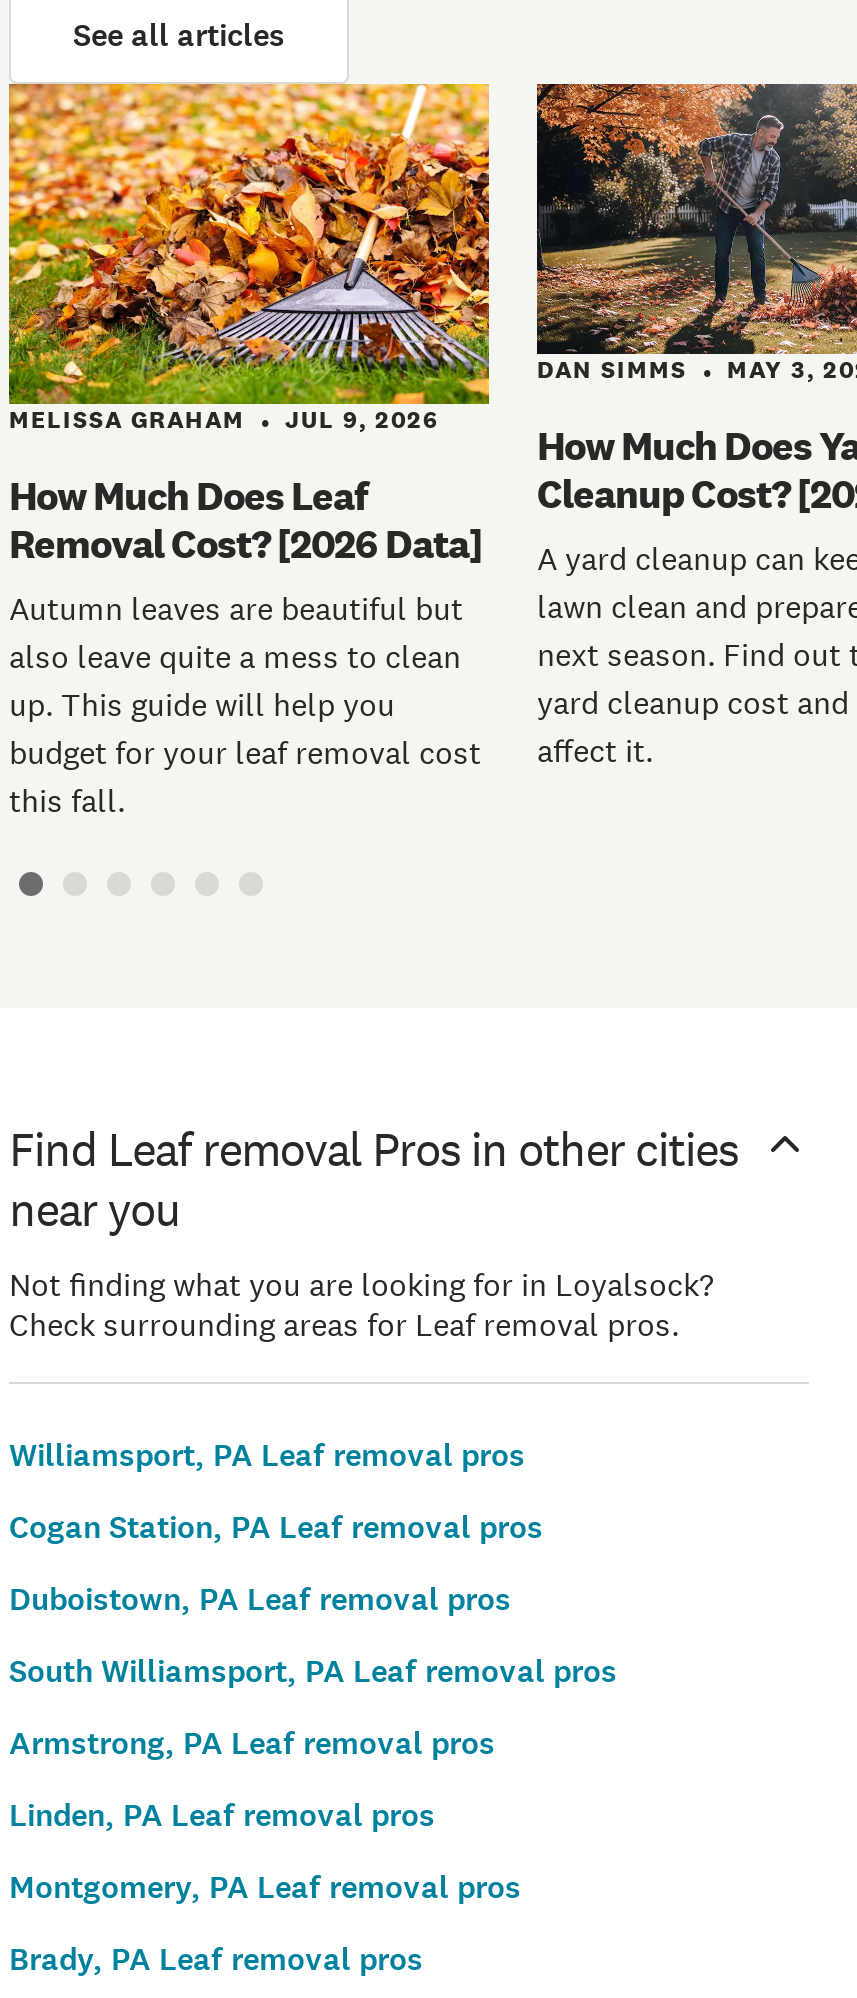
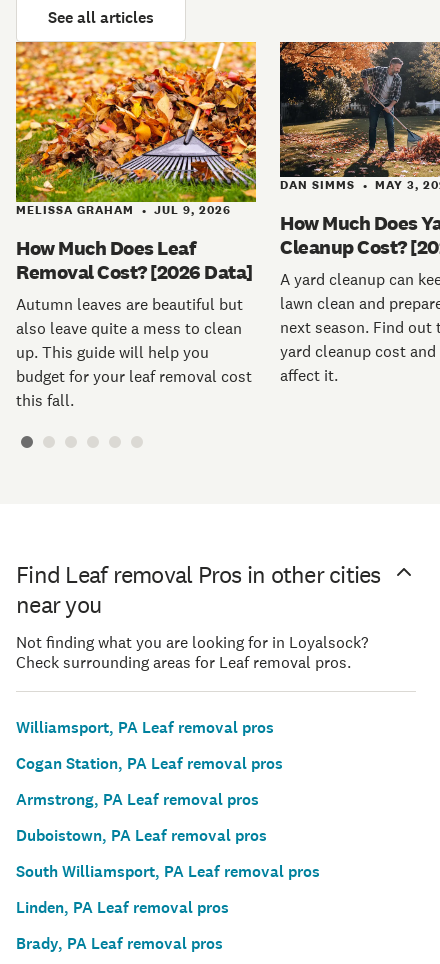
moved [9,1578,617,1692] -> [16,825,320,882]: Duboistown, PA Leaf removal pros | South Williamsport, PA Leaf removal pros
moved [9,1722,495,1764] -> [16,789,259,810]: Armstrong, PA Leaf removal pros
[9,1866,521,1908] Montgomery, PA Leaf removal pros -> none

